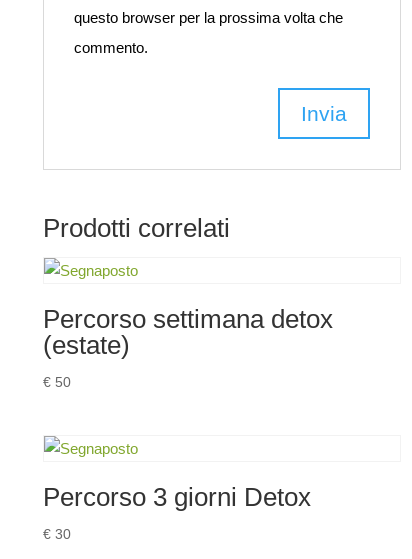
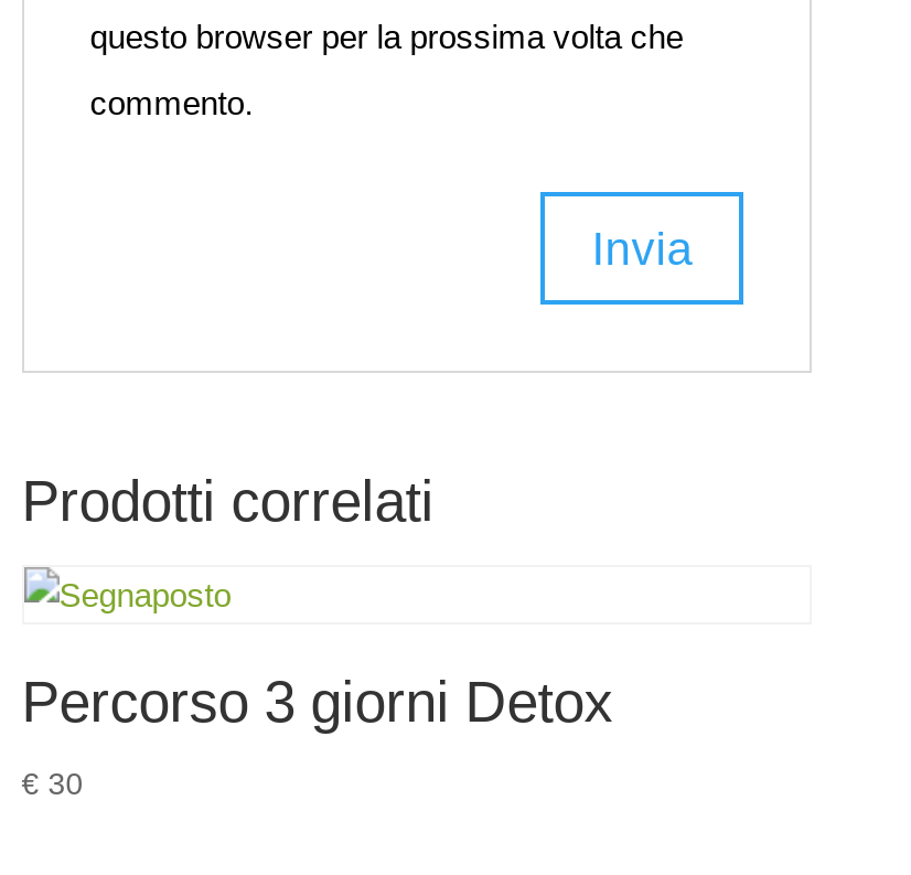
[43,304,333,390] Percorso settimana detox | (estate) | €50 -> none

